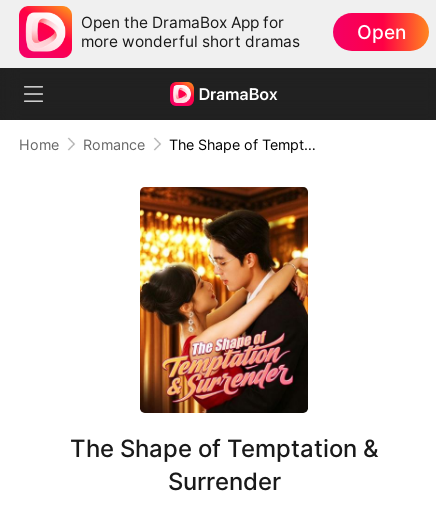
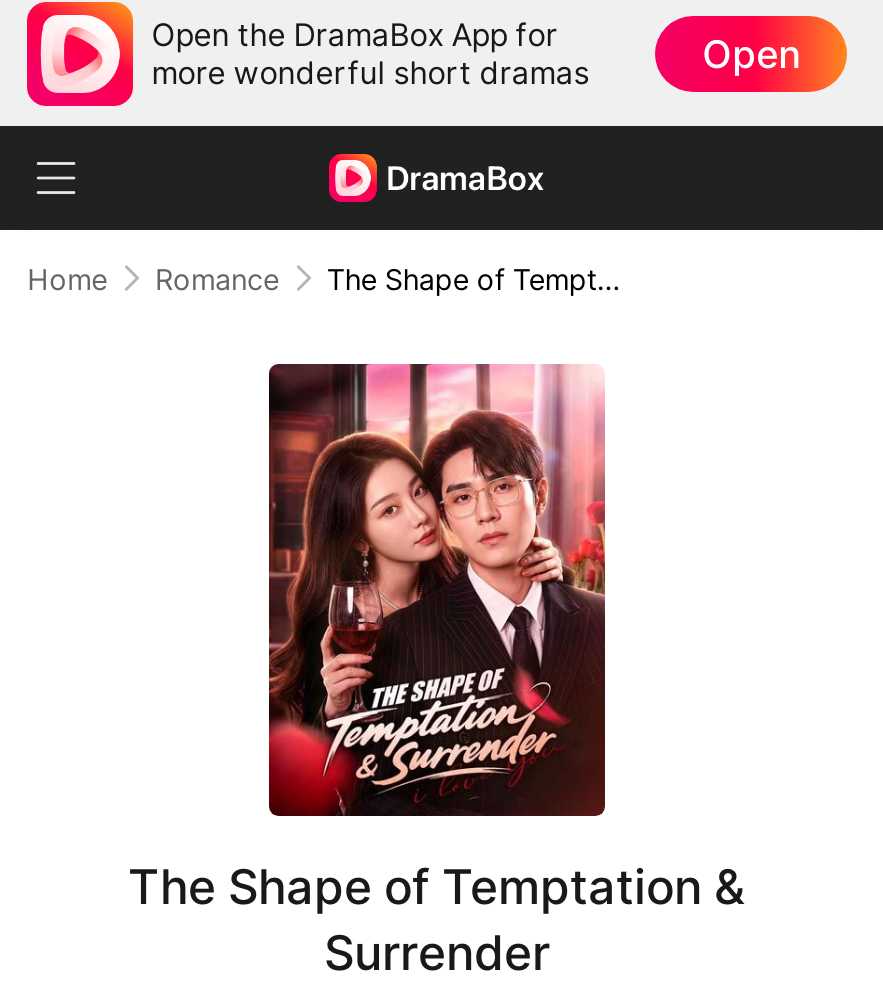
[139,186,309,414] [image] -> [267,362,607,818] [image]

